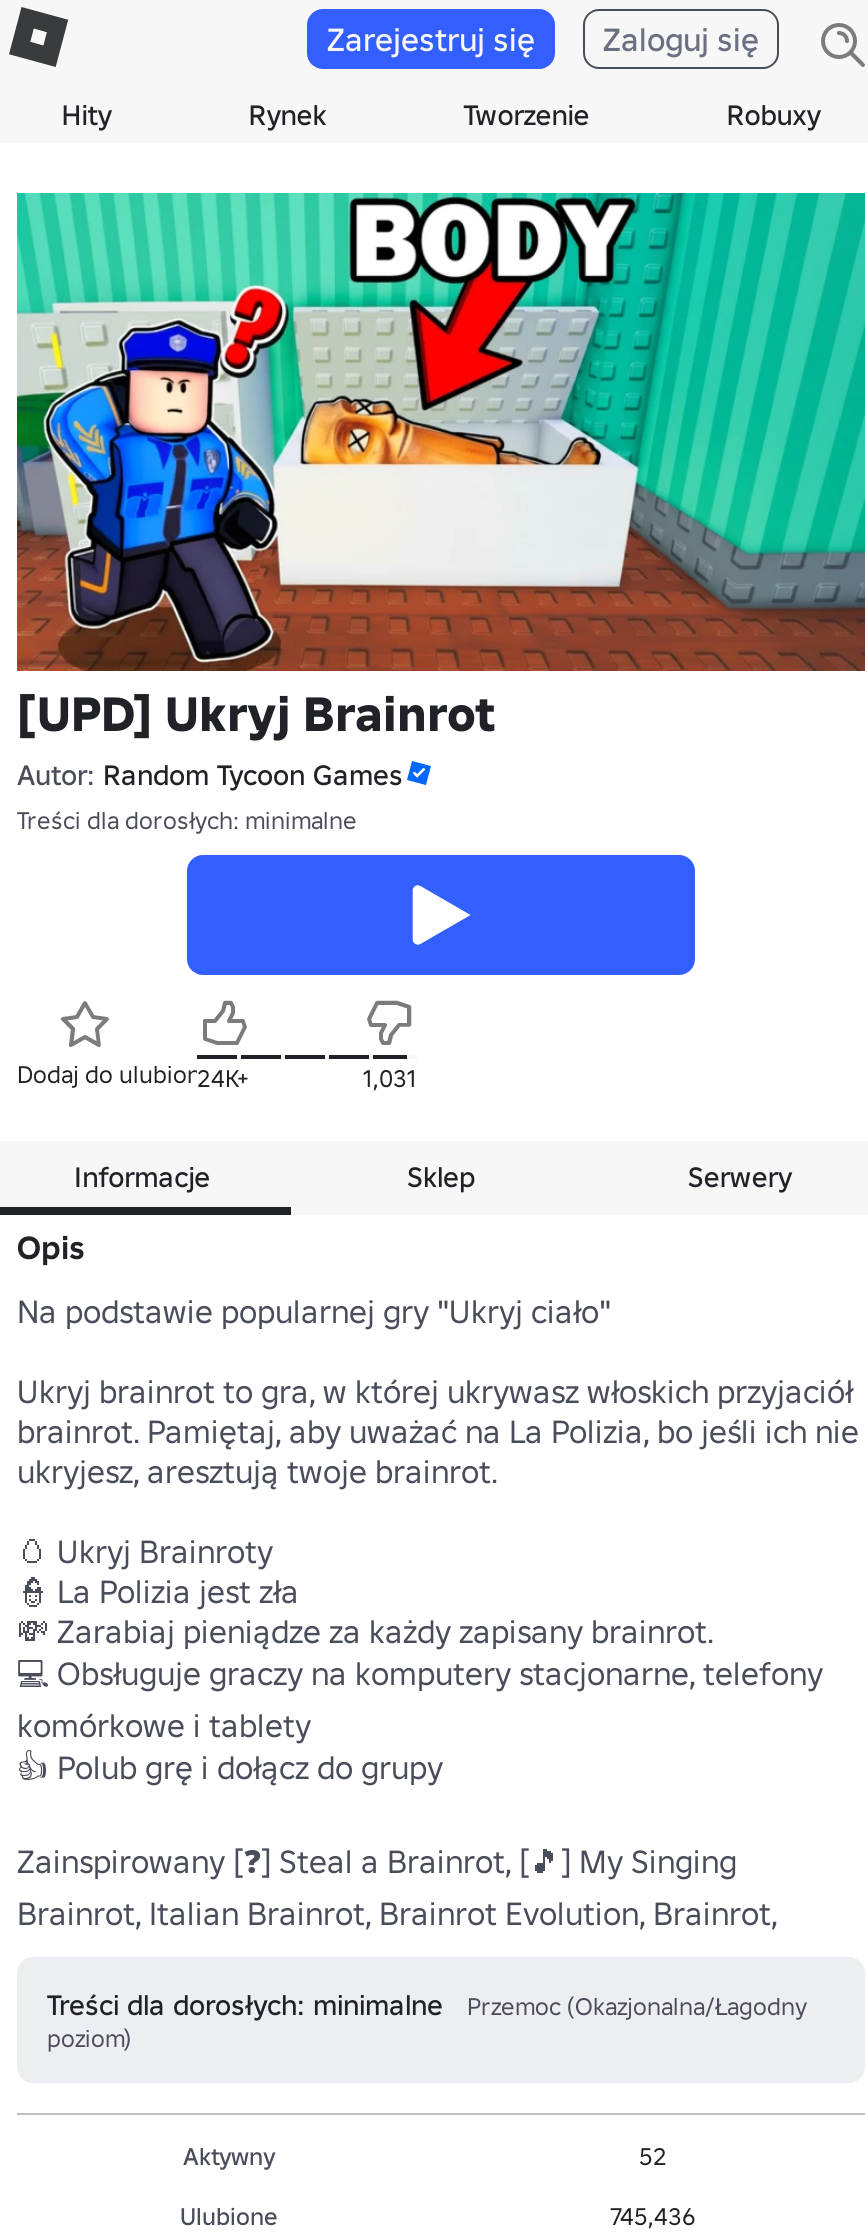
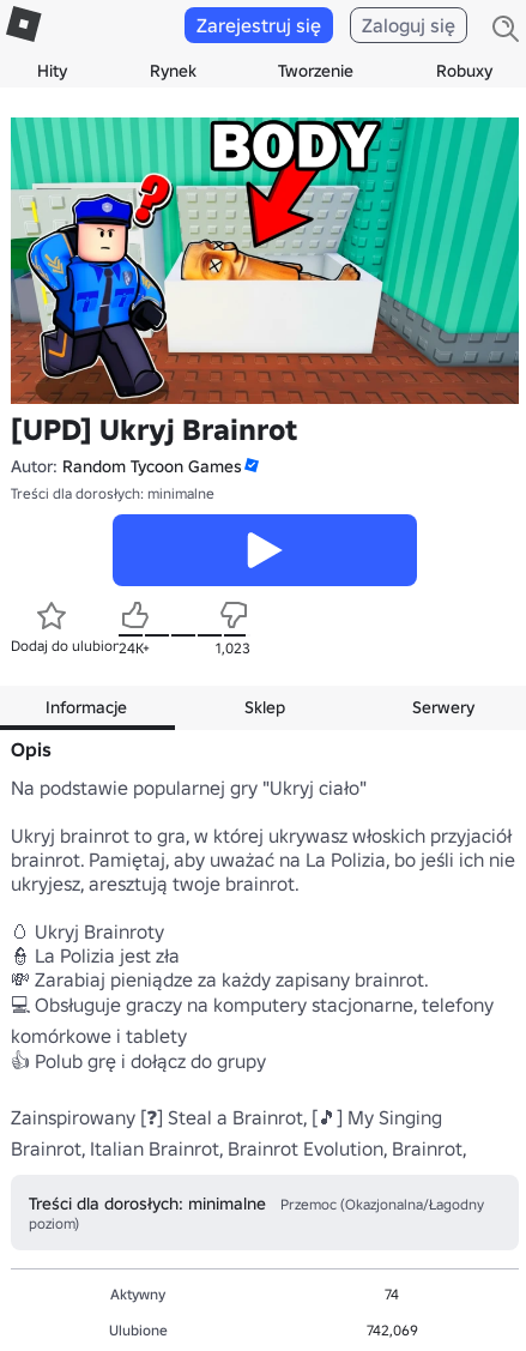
[363,1062,417,1092] 1,031 -> [216,638,250,656] 1,023
[639,2140,667,2170] 52 -> [385,1284,399,1302] 74
[610,2200,696,2230] 745,436 -> [366,1320,418,1338] 742,069

